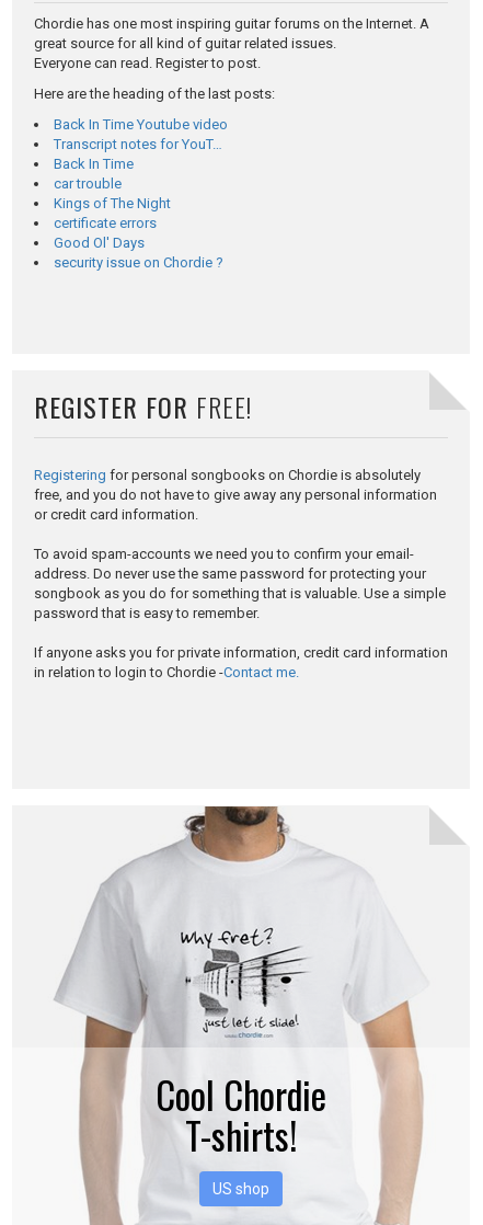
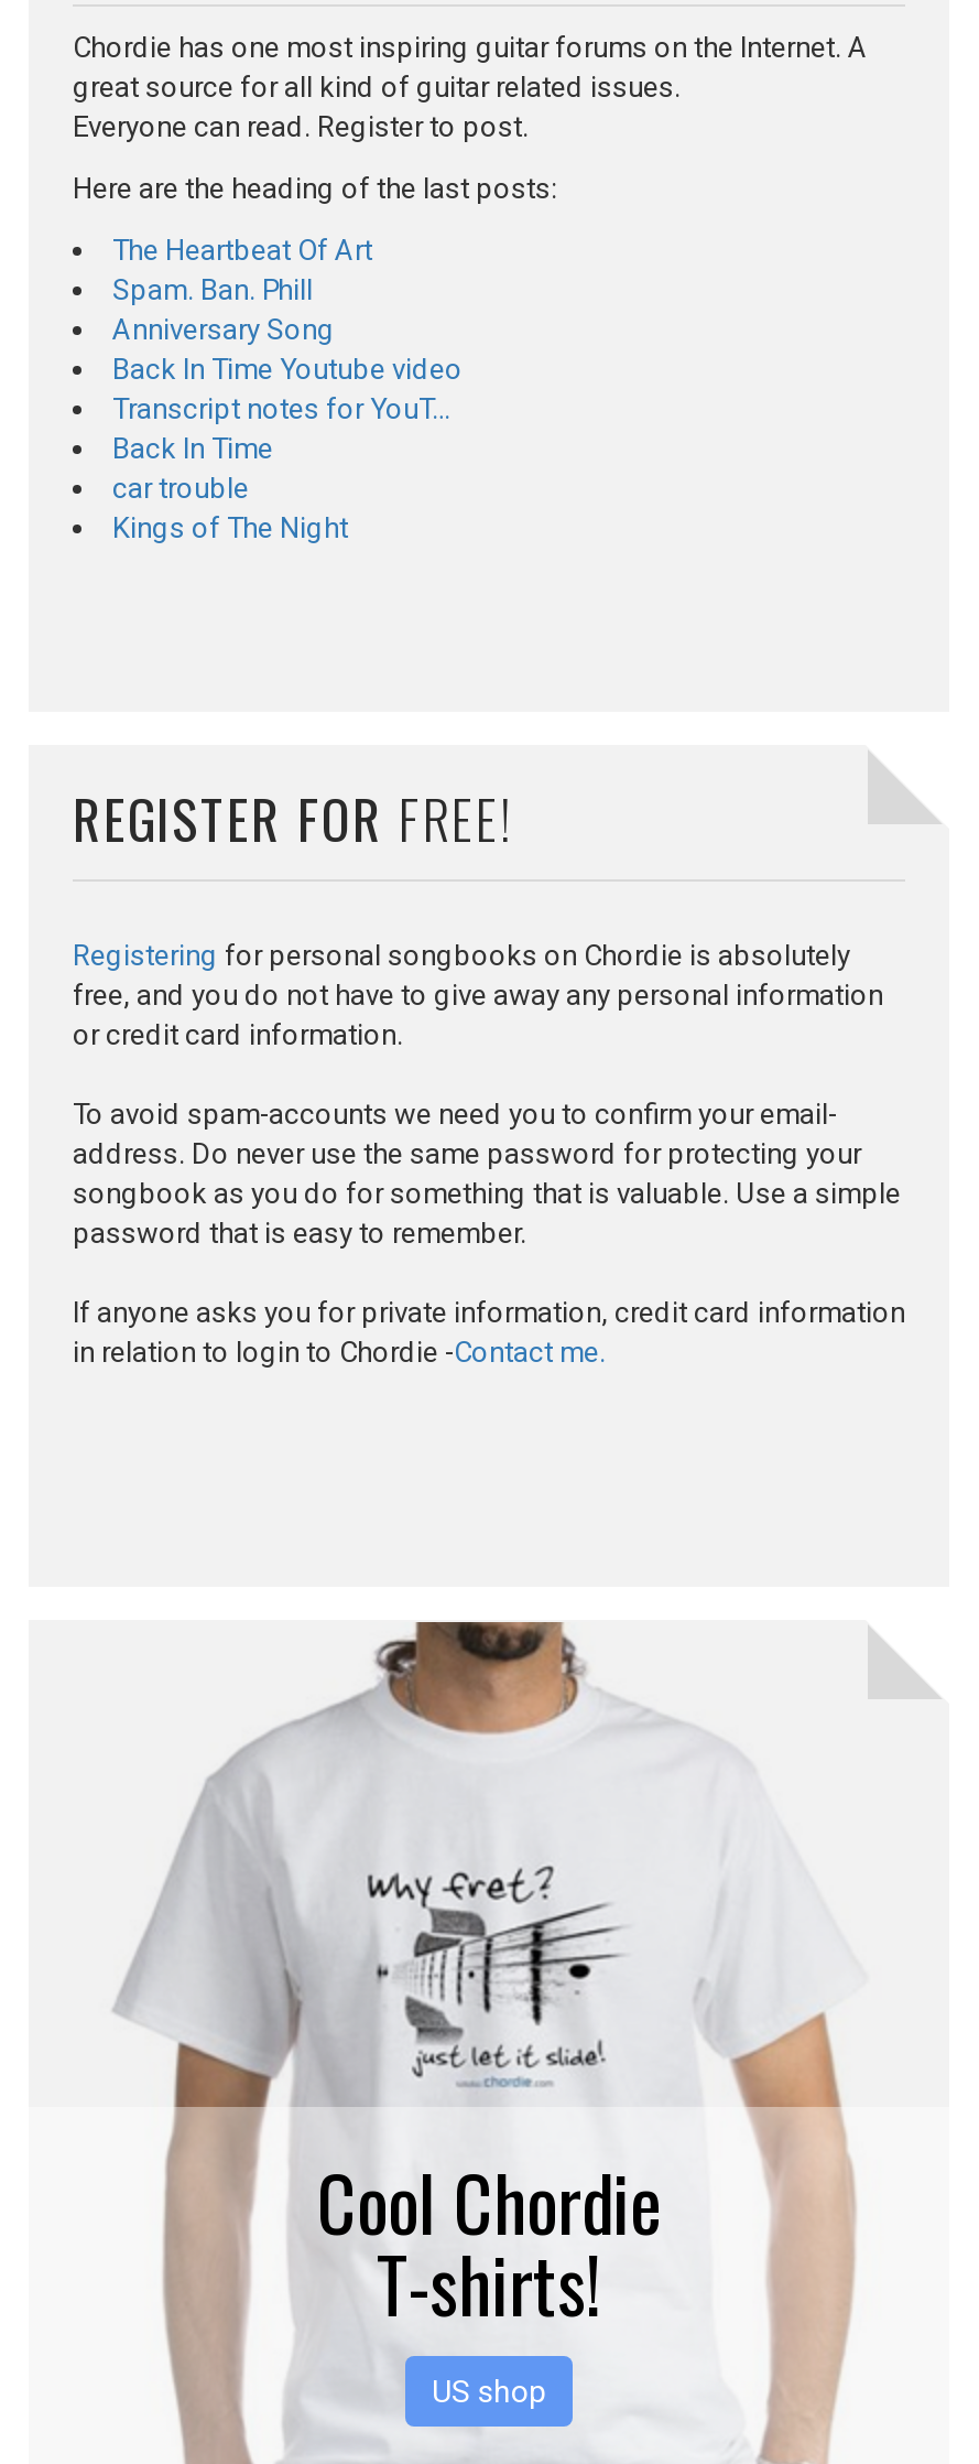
none -> [112,234,372,347] The Heartbeat Of Art | Spam. Ban. Phill | Anniversary Song
moved [54,117,228,212] -> [112,354,463,545]: Back In Time Youtube video | Transcript notes for YouT… | Back In Time | car trouble | Kings of The Night
[54,215,223,271] certificate errors | Good Ol' Days | security issue on Chordie ? -> none

